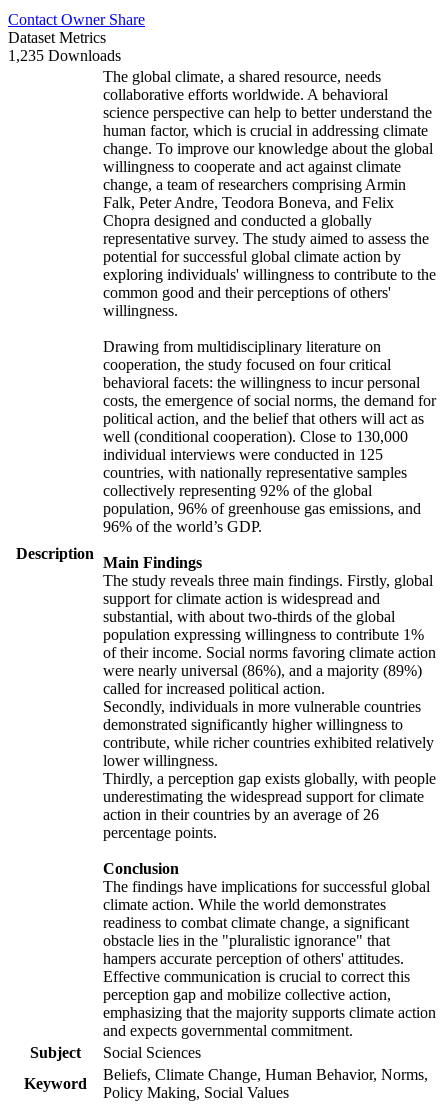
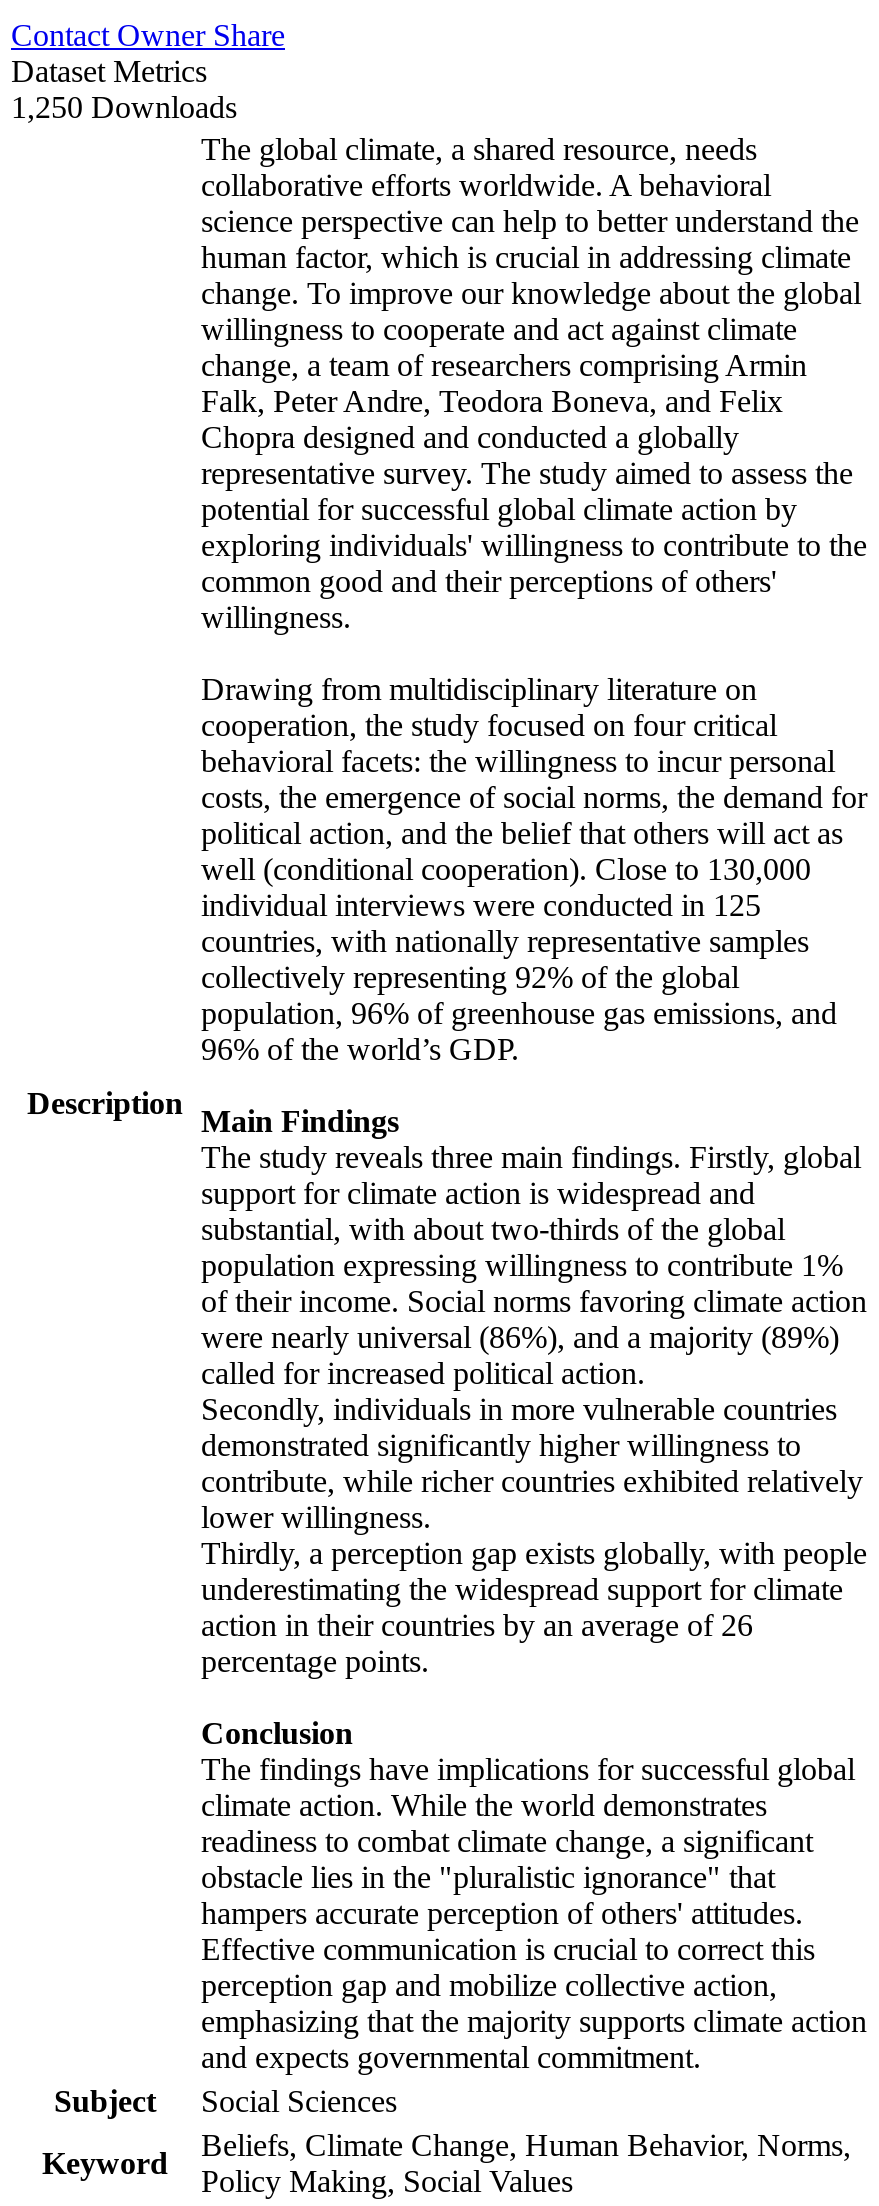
[8,47,121,64] 1,235 Downloads -> [11,91,237,125] 1,250 Downloads

